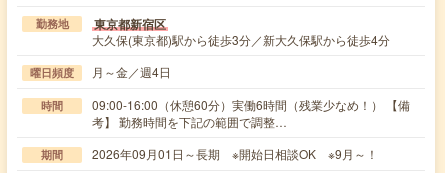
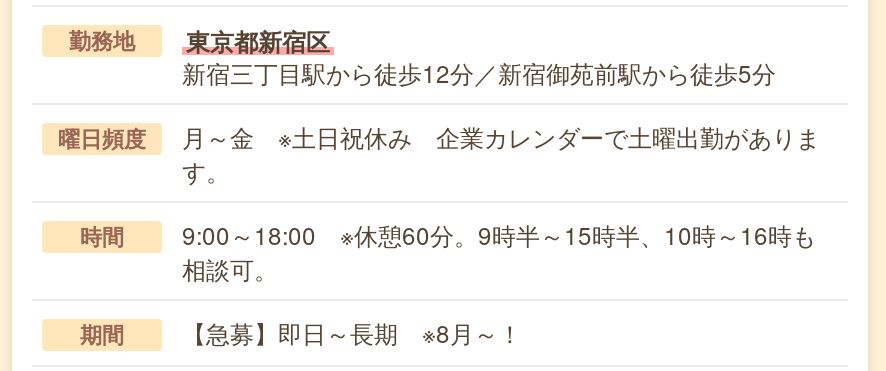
[92,31,390,48] 大久保(東京都)駅から徒歩3分／新大久保駅から徒歩4分 -> [182,56,776,90] 新宿三丁目駅から徒歩12分／新宿御苑前駅から徒歩5分
[92,63,171,80] 月～金／週4日 -> [182,120,820,188] 月～金 ※土日祝休み 企業カレンダーで土曜出勤がありま | す。
[92,96,410,130] 09:00-16:00（休憩60分）実働6時間（残業少なめ！） 【備 | 考】 勤務時間を下記の範囲で調整… -> [182,218,816,286] 9:00～18:00 ※休憩60分。9時半～15時半、10時～16時も | 相談可。
[92,145,378,162] 2026年09月01日～長期 ※開始日相談OK ※9月～！ -> [182,316,522,350] 【急募】即日～長期 ※8月～！

